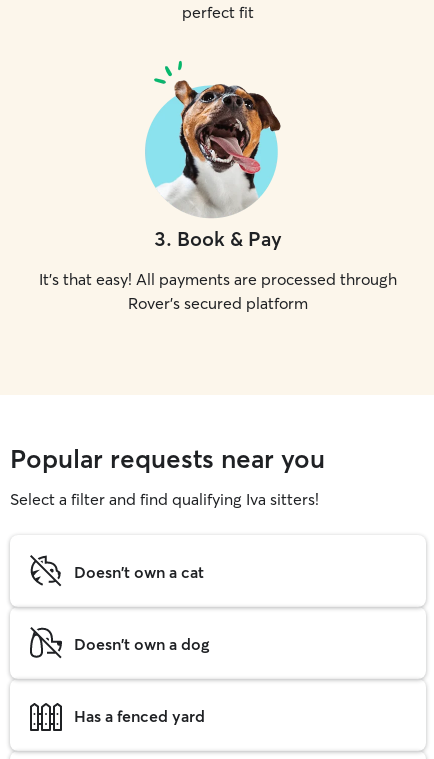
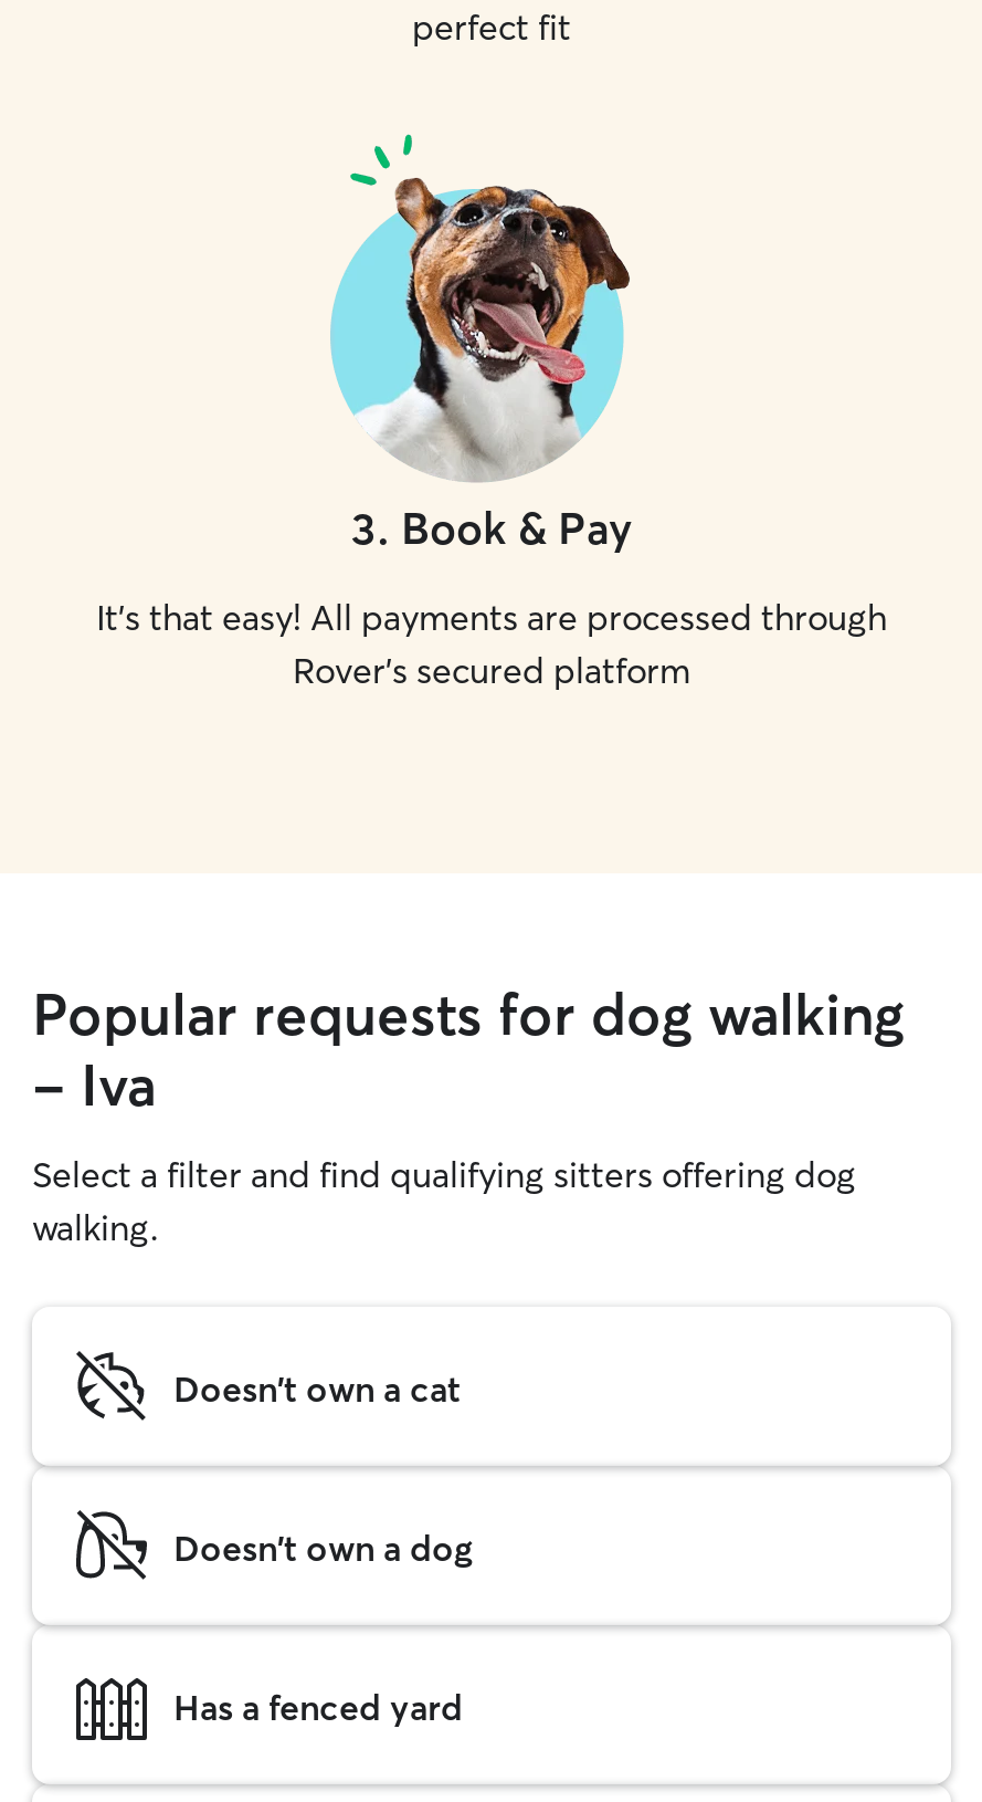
[10,443,325,509] Popular requests near you | Select a filter and find qualifying Iva sitters! -> [32,979,905,1249] Popular requests for dog walking | - Iva | Select a filter and find qualifying sitters offering dog | walking.

